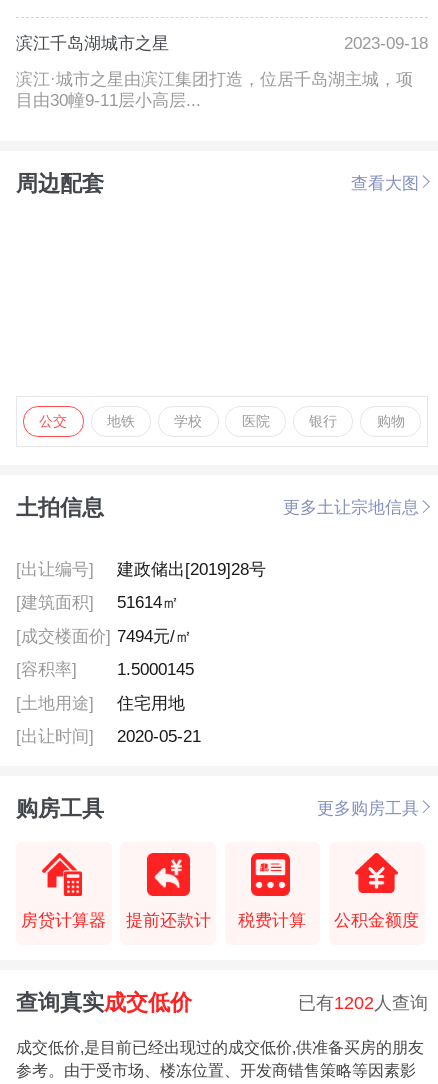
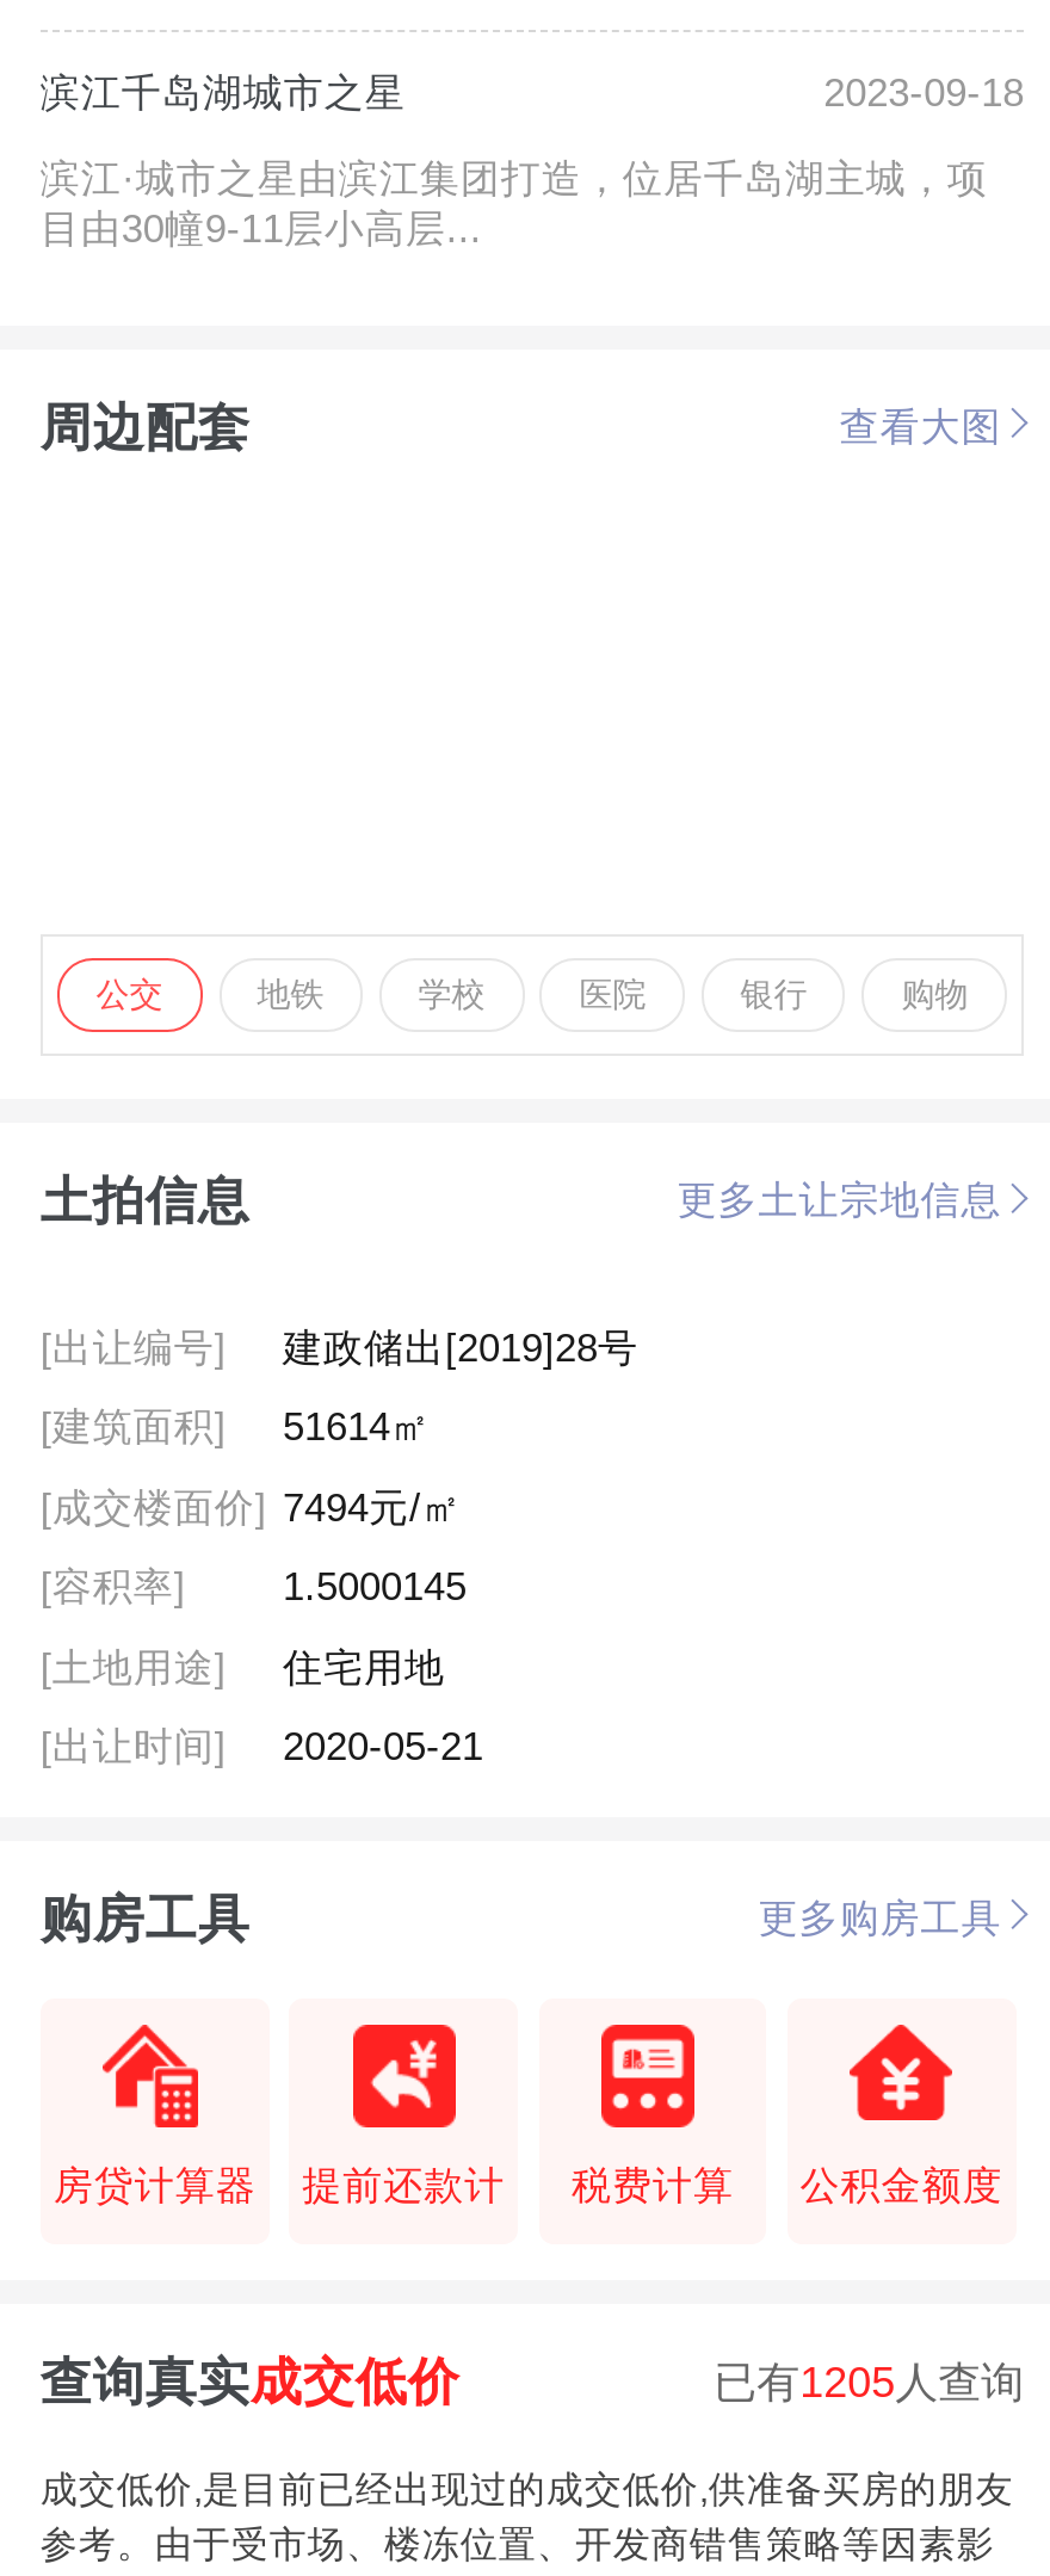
[298,993,428,1013] 已有1202人查询 -> [714,2360,1024,2408] 已有1205人查询

